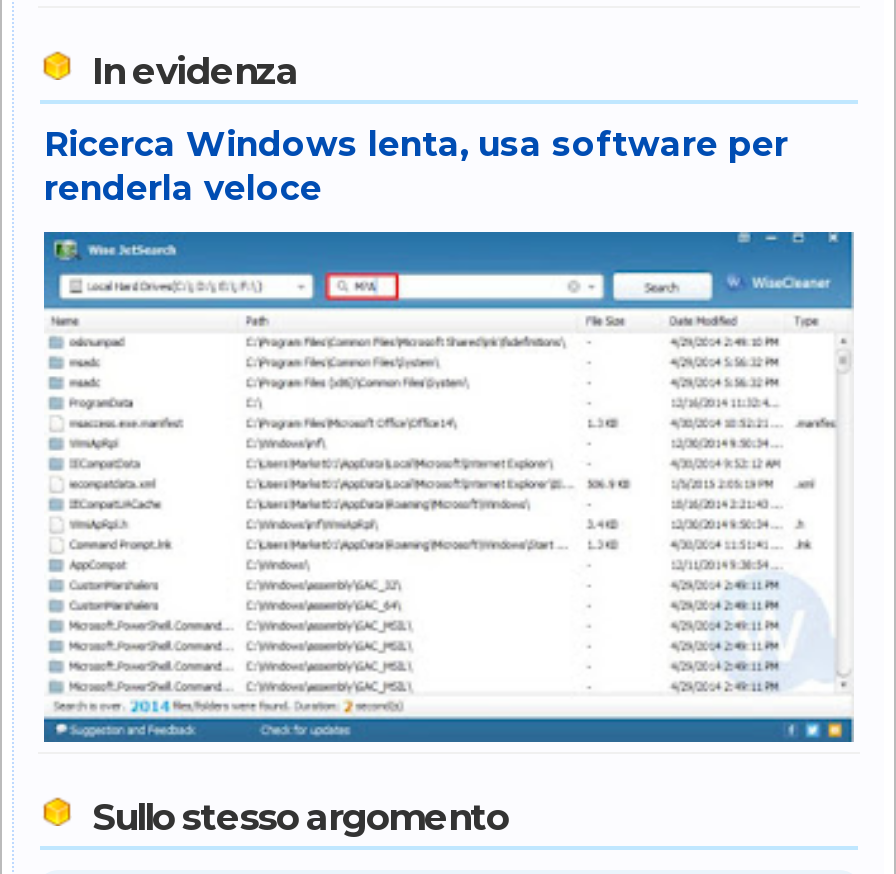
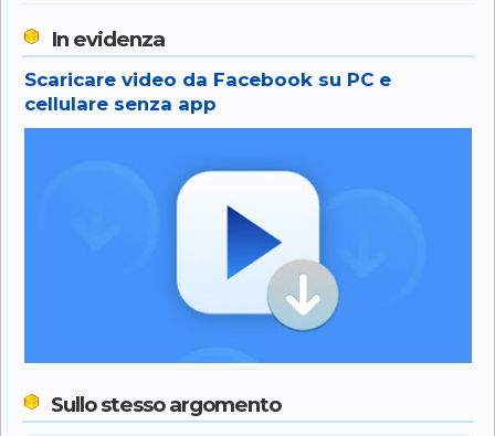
[44,125,788,209] Ricerca Windows lenta, usa software per | renderla veloce -> [24,69,391,115] Scaricare video da Facebook su PC e | cellulare senza app
[42,230,854,744] [image] -> [23,127,473,364] [image]

